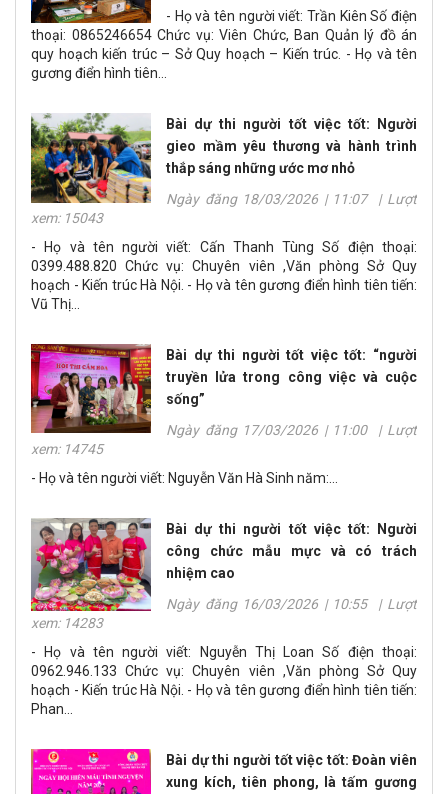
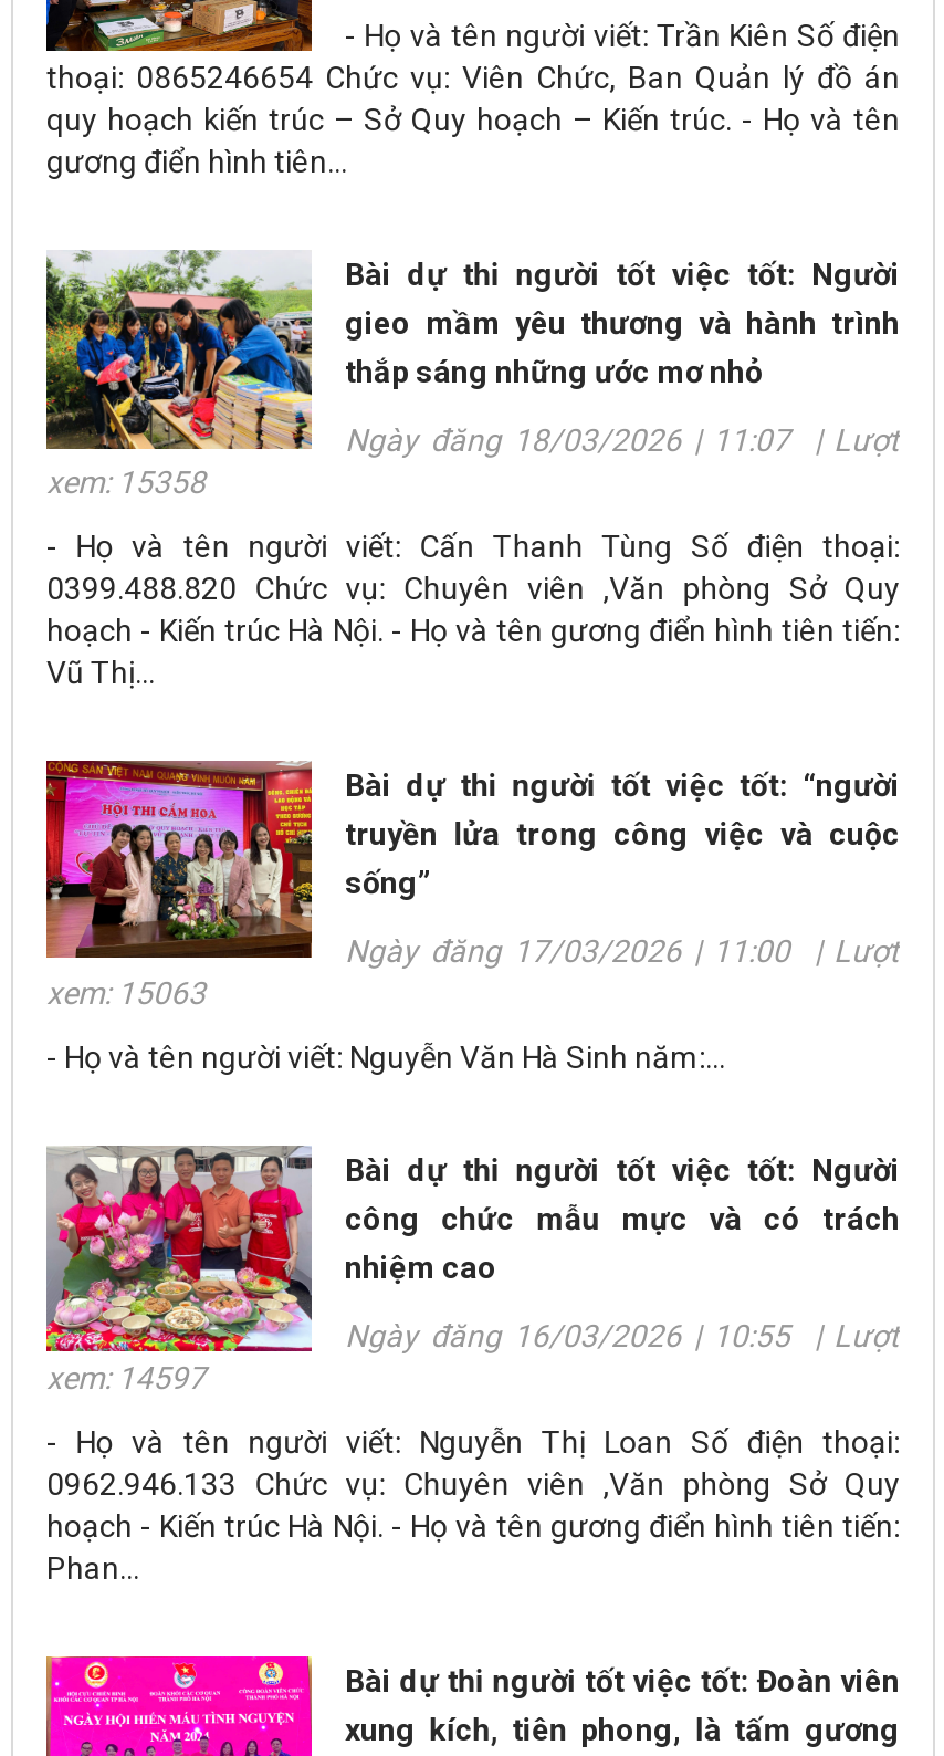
[31,210,103,226] xem: 15043 -> [46,466,206,501] xem: 15358
[31,441,103,457] xem: 14745 -> [46,976,206,1012] xem: 15063
[31,615,103,631] xem: 14283 -> [46,1361,206,1397] xem: 14597

